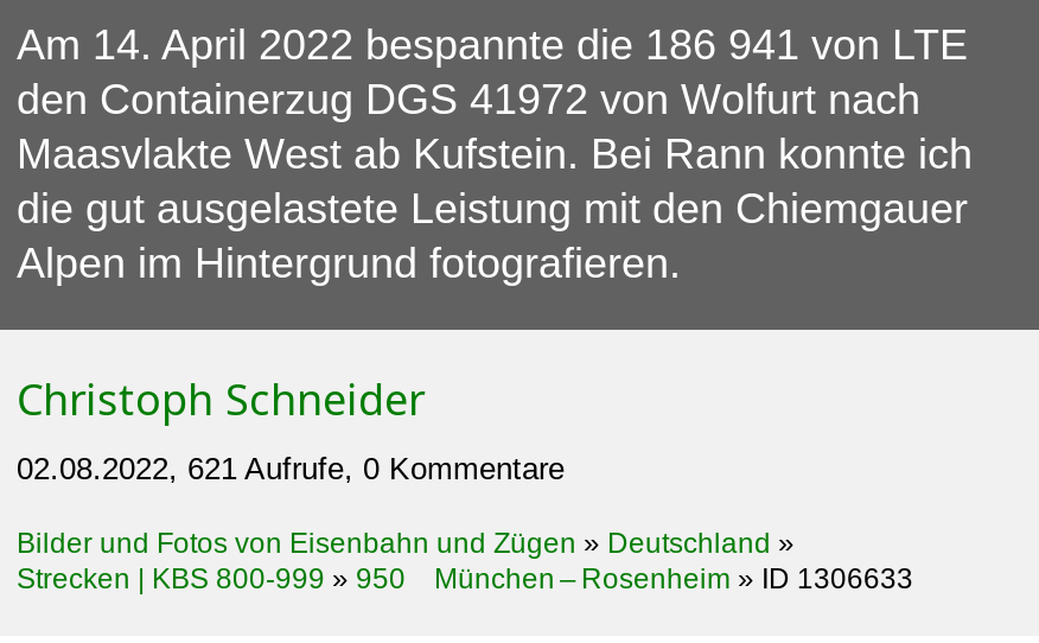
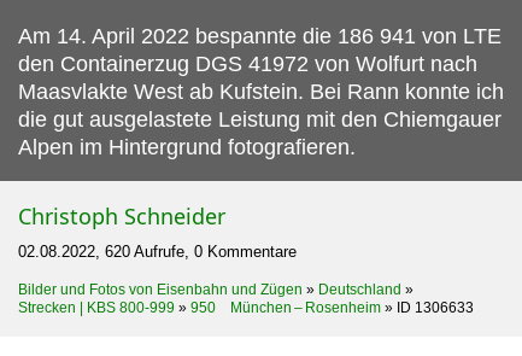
[17,452,565,487] 02.08.2022, 621 Aufrufe, 0 Kommentare -> [18,242,297,261] 02.08.2022, 620 Aufrufe, 0 Kommentare

